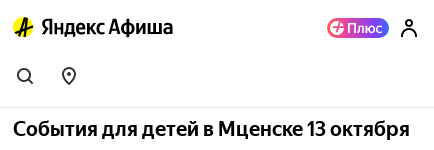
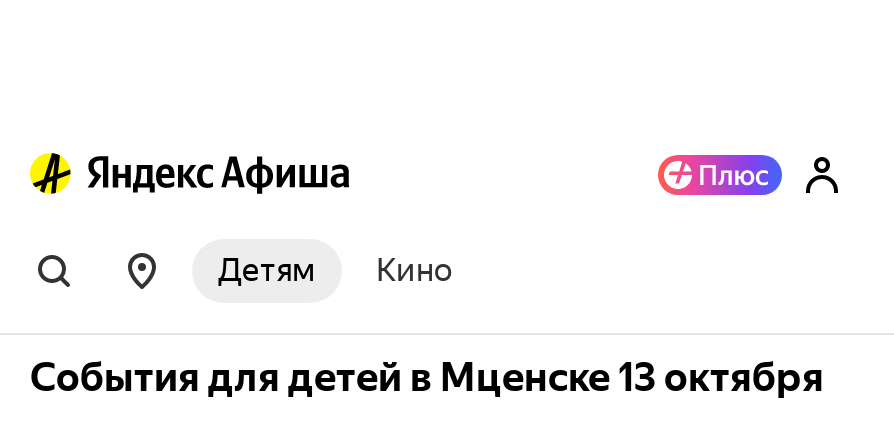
none -> [218,251,452,289] Детям | Кино

